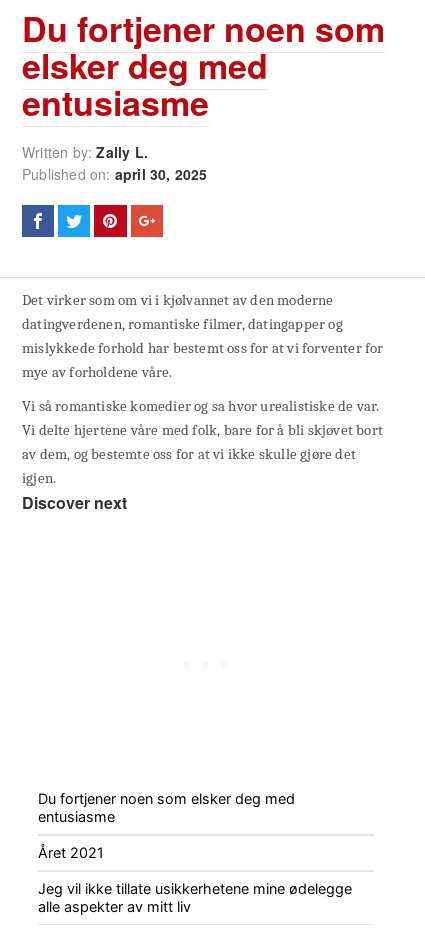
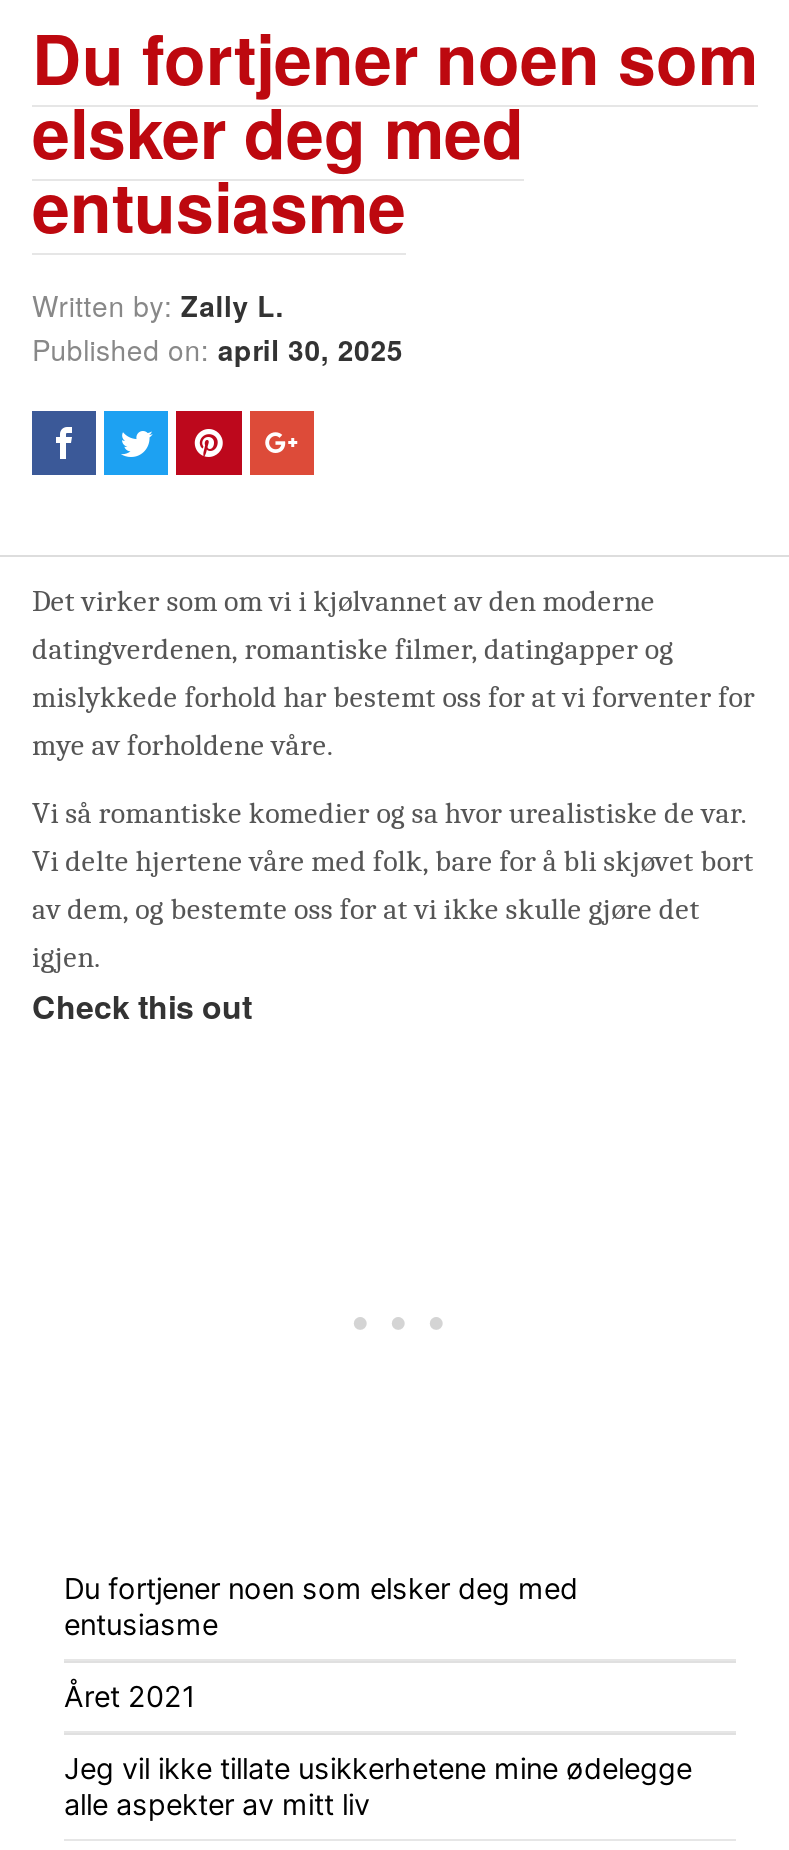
[22,491,127,514] Discover next -> [32,982,252,1028] Check this out

